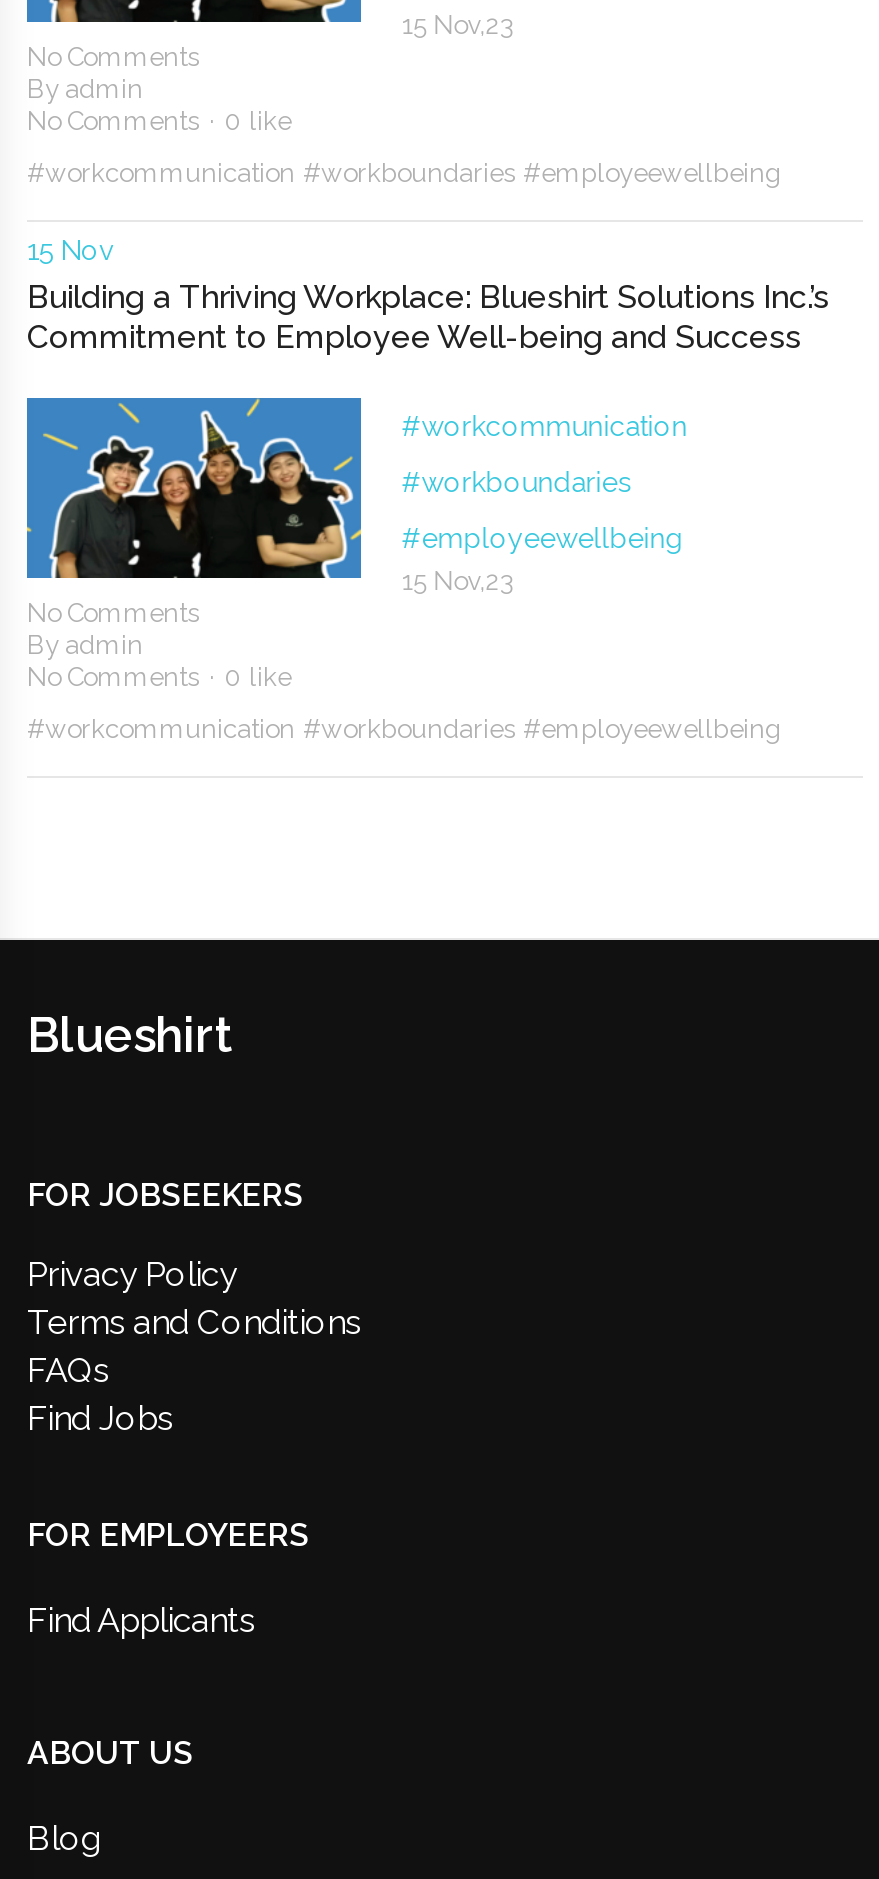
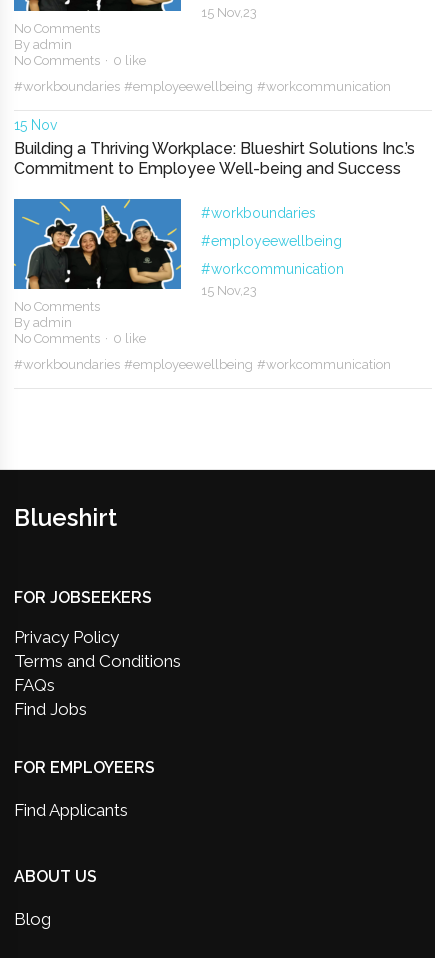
[27,158,781,188] #workcommunication #workboundaries #employeewellbeing -> [14,79,391,94] #workboundaries #employeewellbeing #workcommunication
moved [401,410,687,442] -> [201,261,344,277]: #workcommunication
moved [401,466,683,554] -> [201,205,342,249]: #workboundaries | #employeewellbeing
[27,714,781,744] #workcommunication #workboundaries #employeewellbeing -> [14,357,391,372] #workboundaries #employeewellbeing #workcommunication

